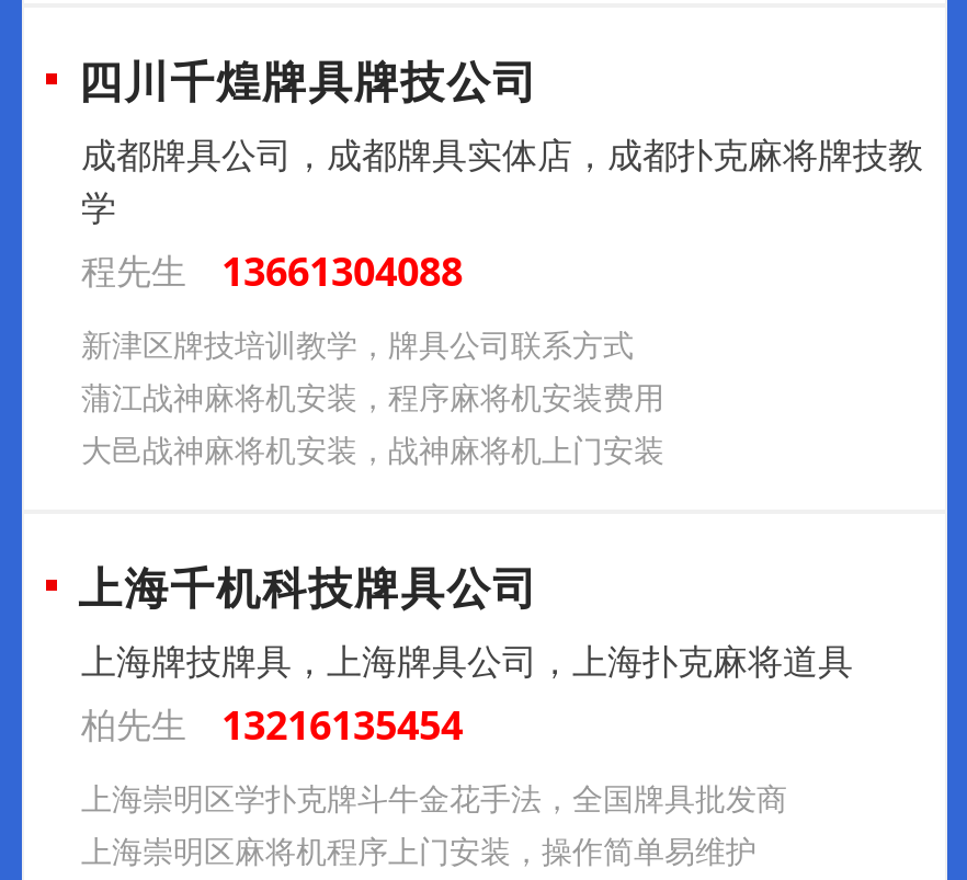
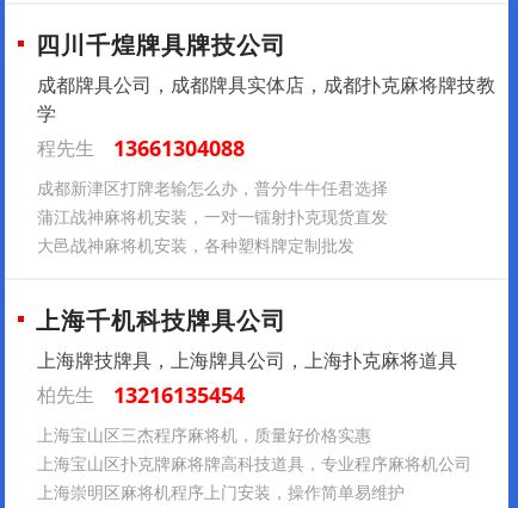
[81,324,664,471] 新津区牌技培训教学，牌具公司联系方式 | 蒲江战神麻将机安装，程序麻将机安装费用 | 大邑战神麻将机安装，战神麻将机上门安装 -> [37,177,388,257] 成都新津区打牌老输怎么办，普分牛牛任君选择 | 蒲江战神麻将机安装，一对一镭射扑克现货直发 | 大邑战神麻将机安装，各种塑料牌定制批发
[81,777,787,819] 上海崇明区学扑克牌斗牛金花手法，全国牌具批发商 -> [37,424,471,475] 上海宝山区三杰程序麻将机，质量好价格实惠 | 上海宝山区扑克牌麻将牌高科技道具，专业程序麻将机公司

